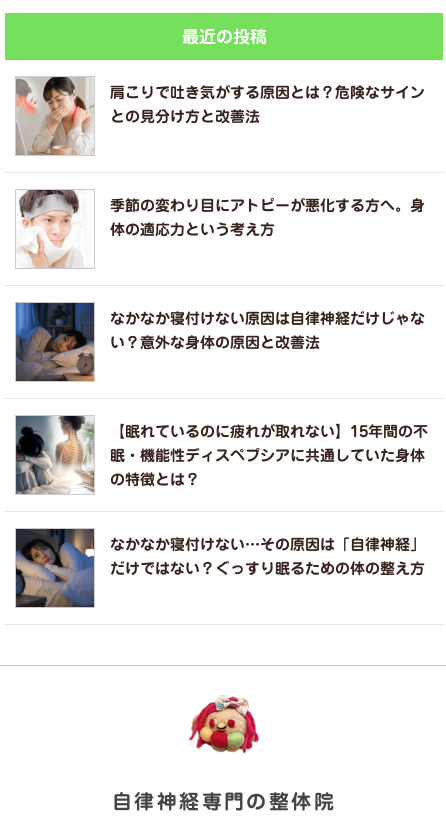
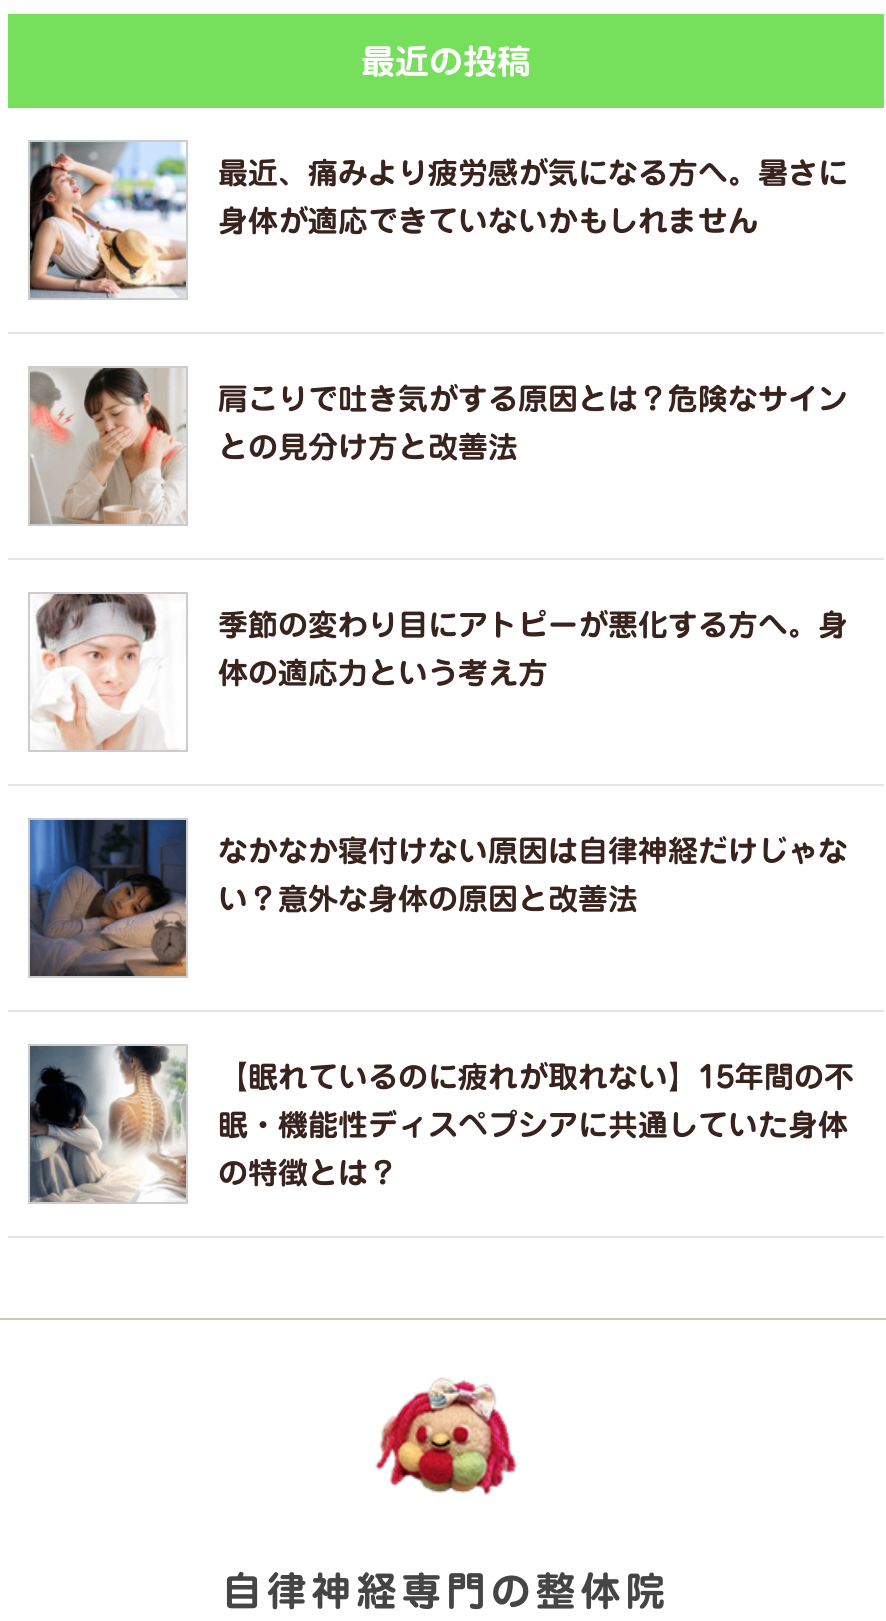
none -> [28,140,848,300] [image] | 最近、痛みより疲労感が気になる方へ。暑さに | 身体が適応できていないかもしれません
moved [15,75,428,487] -> [28,364,854,1188]: [image] | 肩こりで吐き気がする原因とは？危険なサイン | との見分け方と改善法 | ... | 眠・機能性ディスペプシアに共通していた身体 | の特徴とは？
[15,528,425,608] [image] | なかなか寝付けない…その原因は「自律神経」 | だけではない？ぐっすり眠るための体の整え方 -> none

